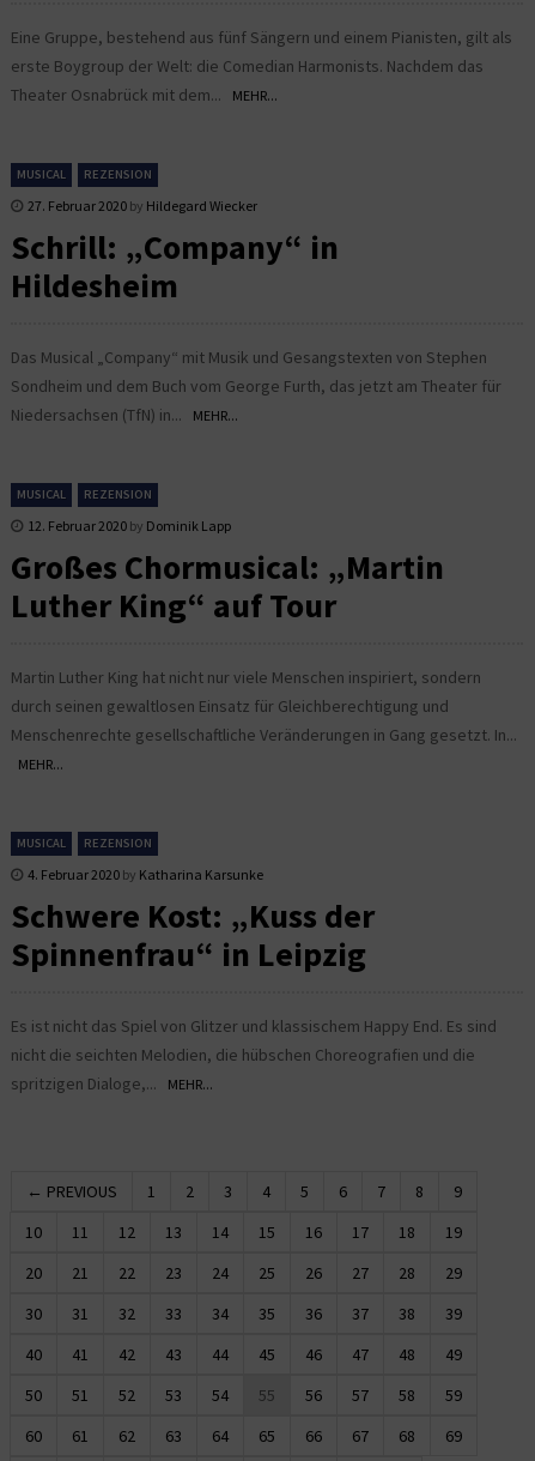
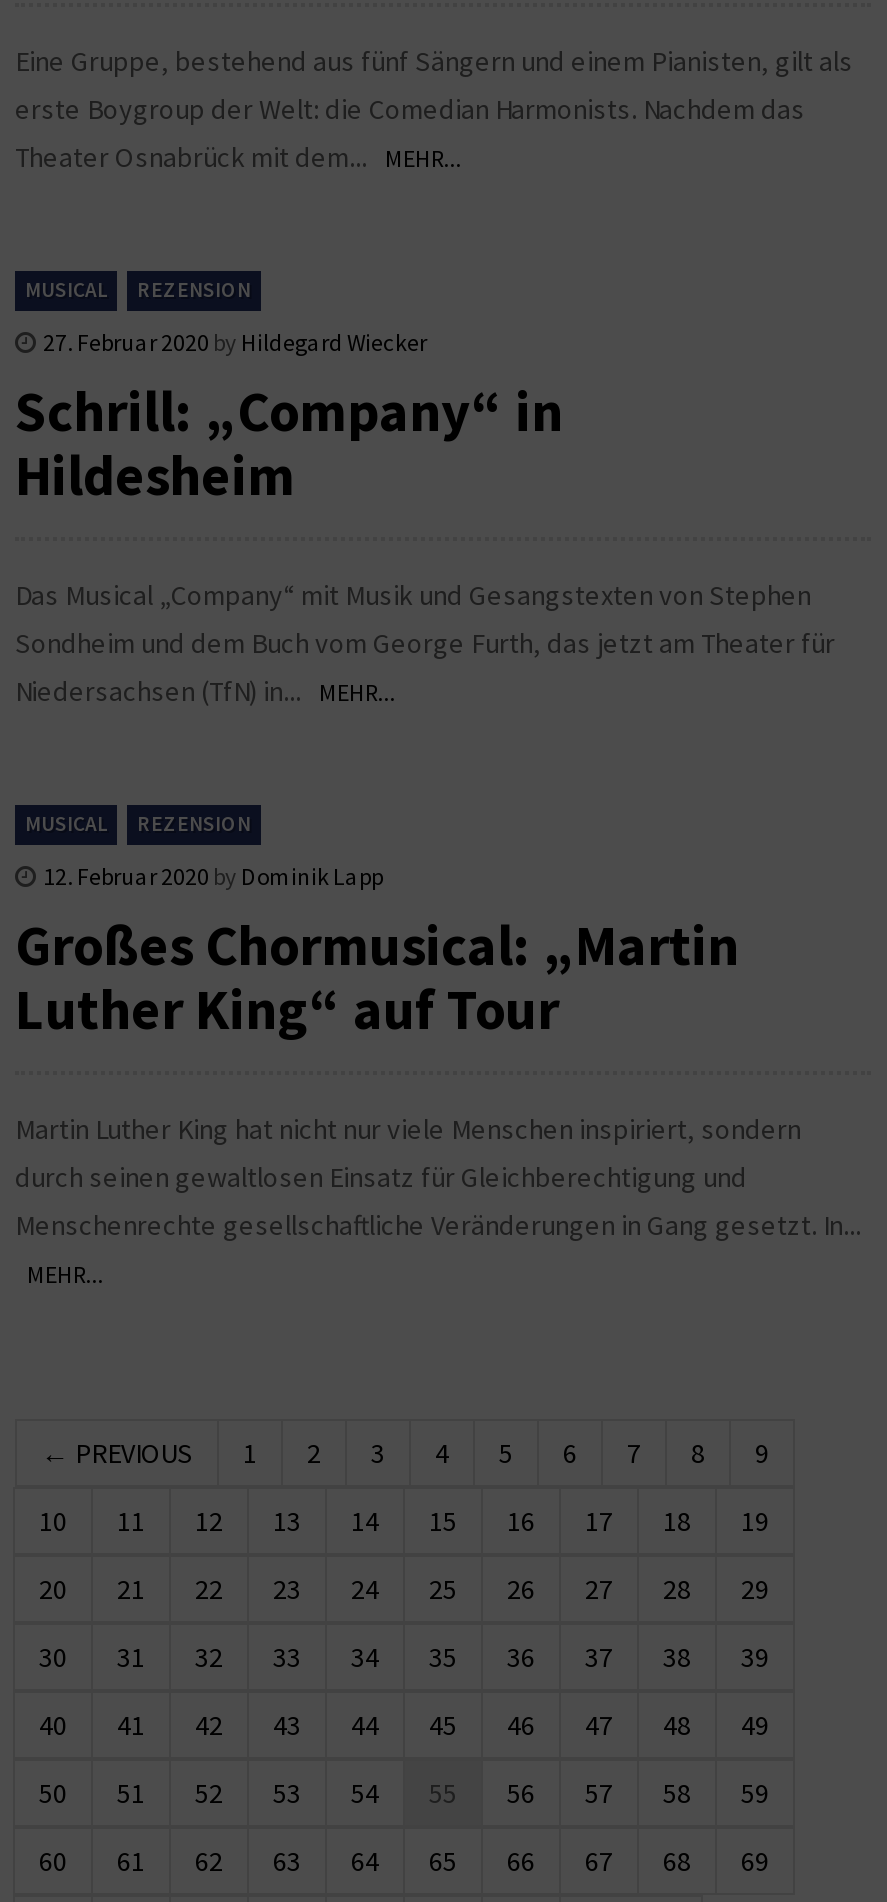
[11,835,497,1094] MUSICAL | REZENSION | 4. Februar 2020 by Katharina Karsunke | Schwere Kost: „Kuss der | Spinnenfrau“ in Leipzig | Es ist nicht das Spiel von Glitzer und klassischem Happy End. Es sind | nicht die seichten Melodien, die hübschen Choreografien und die | spritzigen Dialoge,... MEHR... -> none

